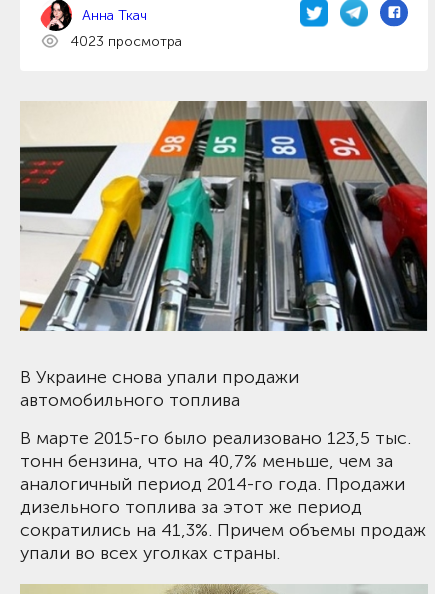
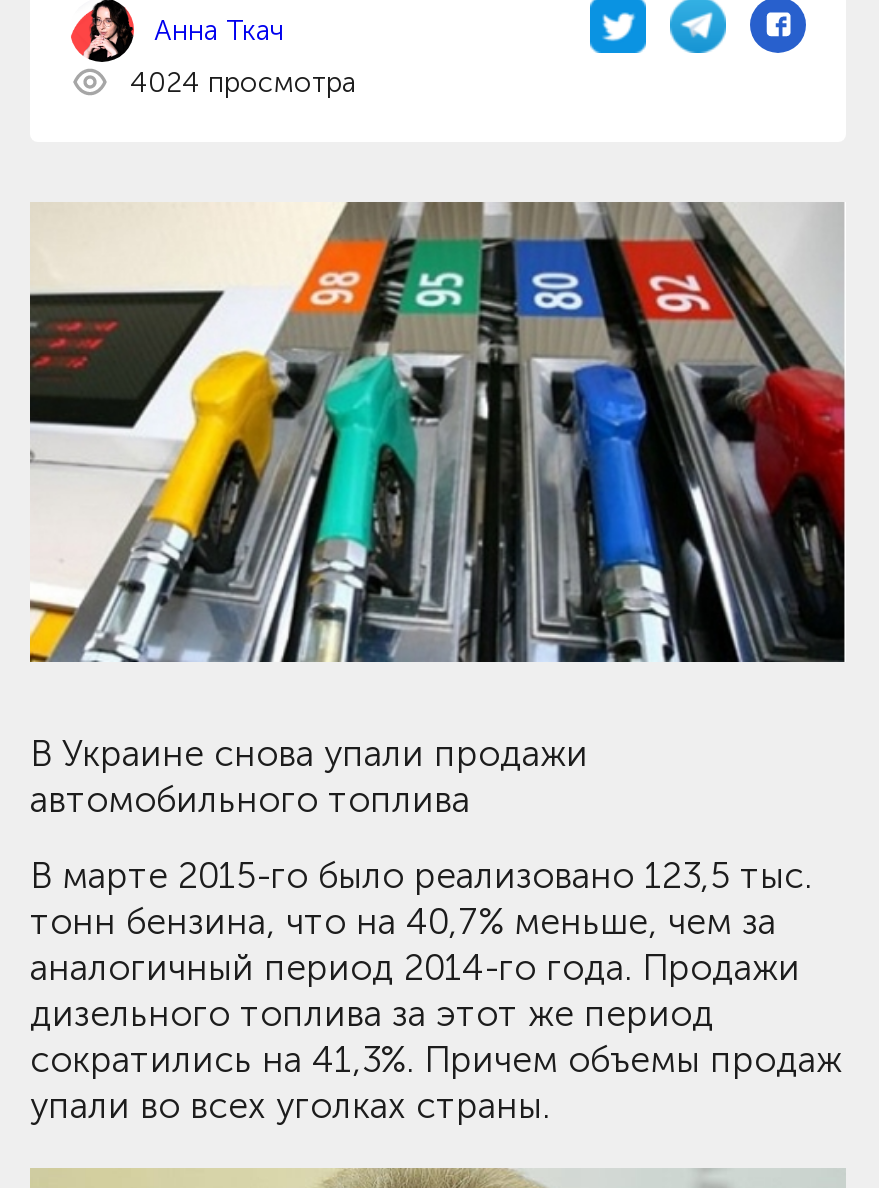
[70,33,182,50] 4023 просмотра -> [130,66,356,100] 4024 просмотра

